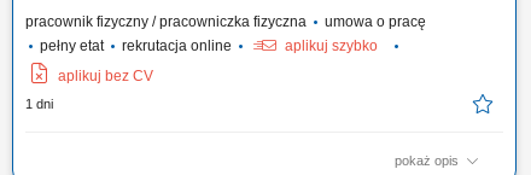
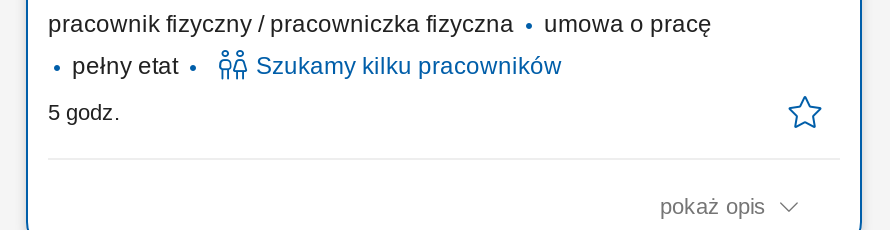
[25,37,378,111] rekrutacja online | aplikuj szybko | aplikuj bez CV | 1 dni -> [48,52,562,124] Szukamy kilku pracowników | 5 godz.

